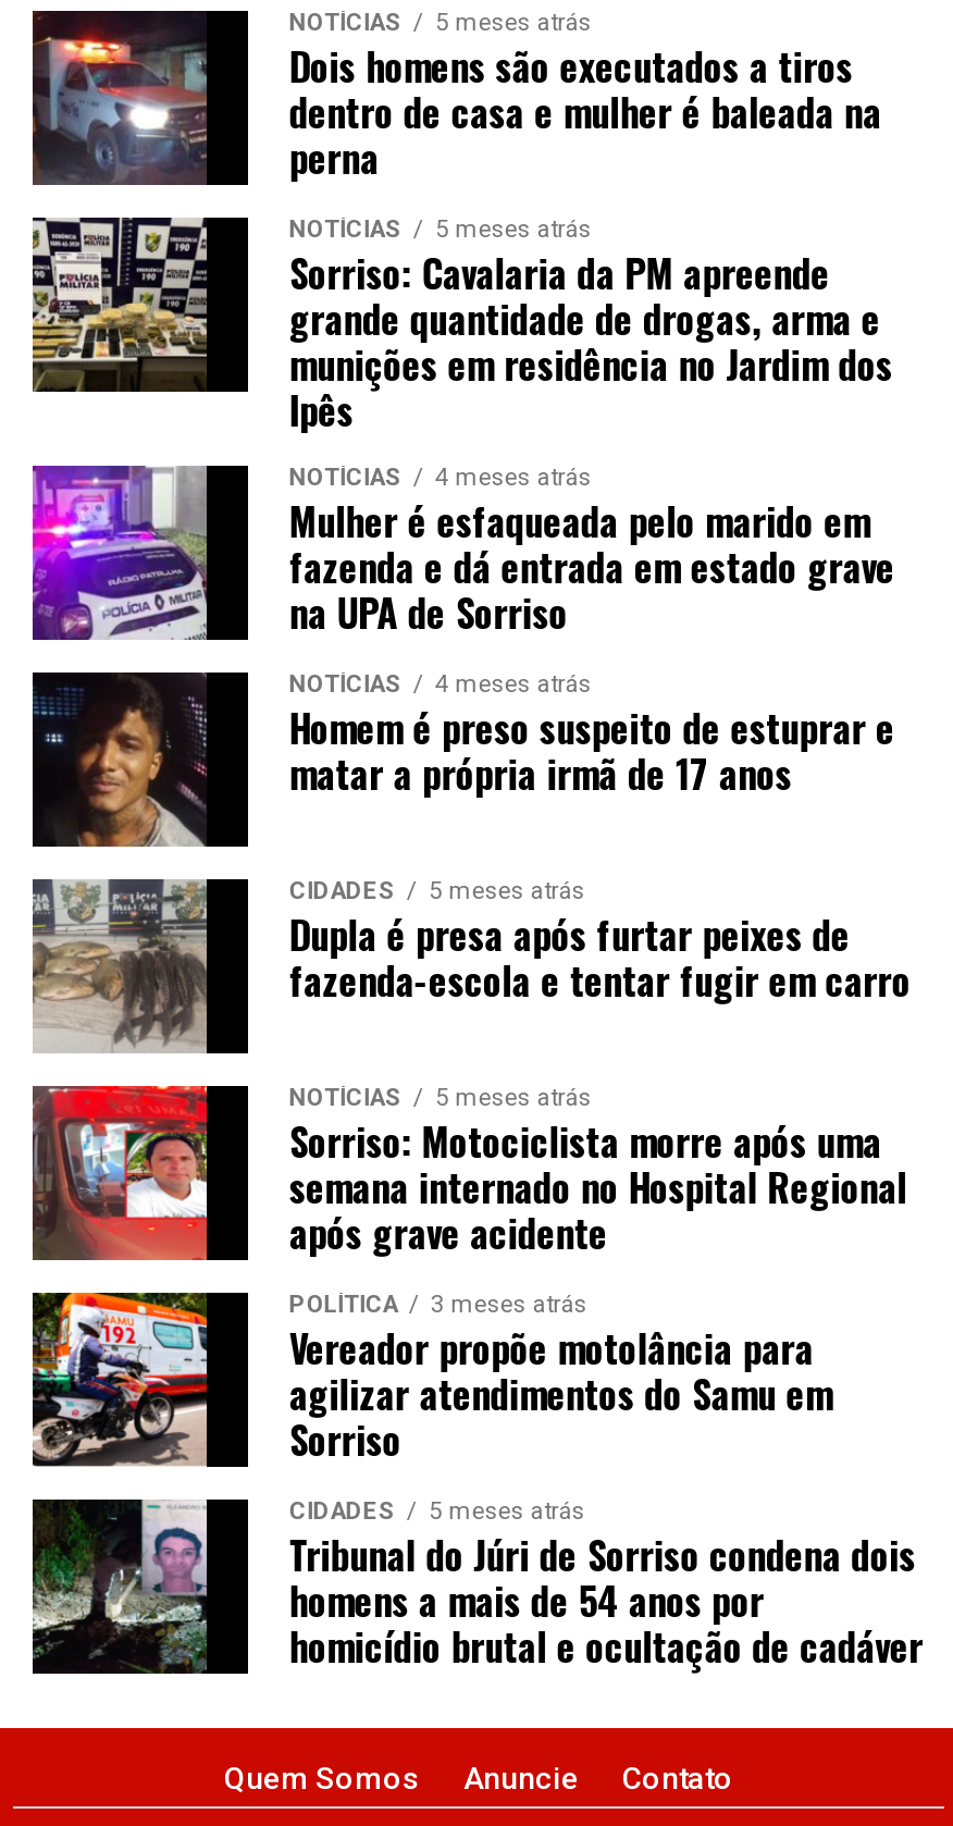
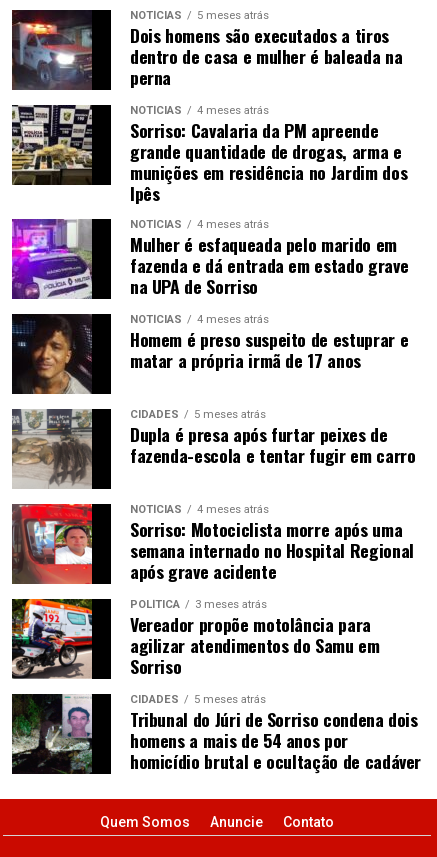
[289,216,592,244] NOTÍCIAS 5 meses atrás -> [130,104,269,117] NOTÍCIAS 4 meses atrás
[289,1085,592,1113] NOTÍCIAS 5 meses atrás -> [130,503,269,516] NOTÍCIAS 4 meses atrás

